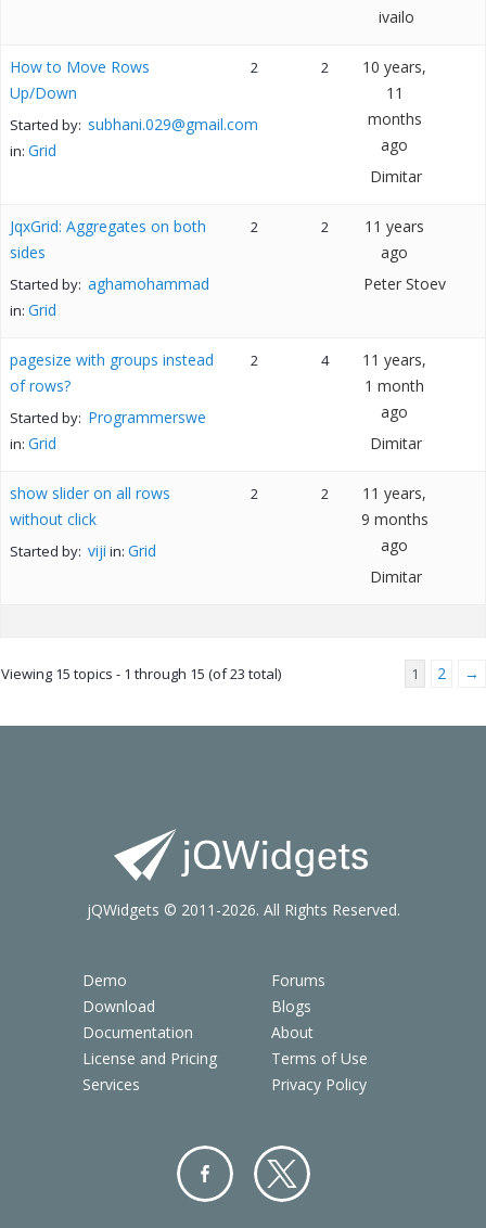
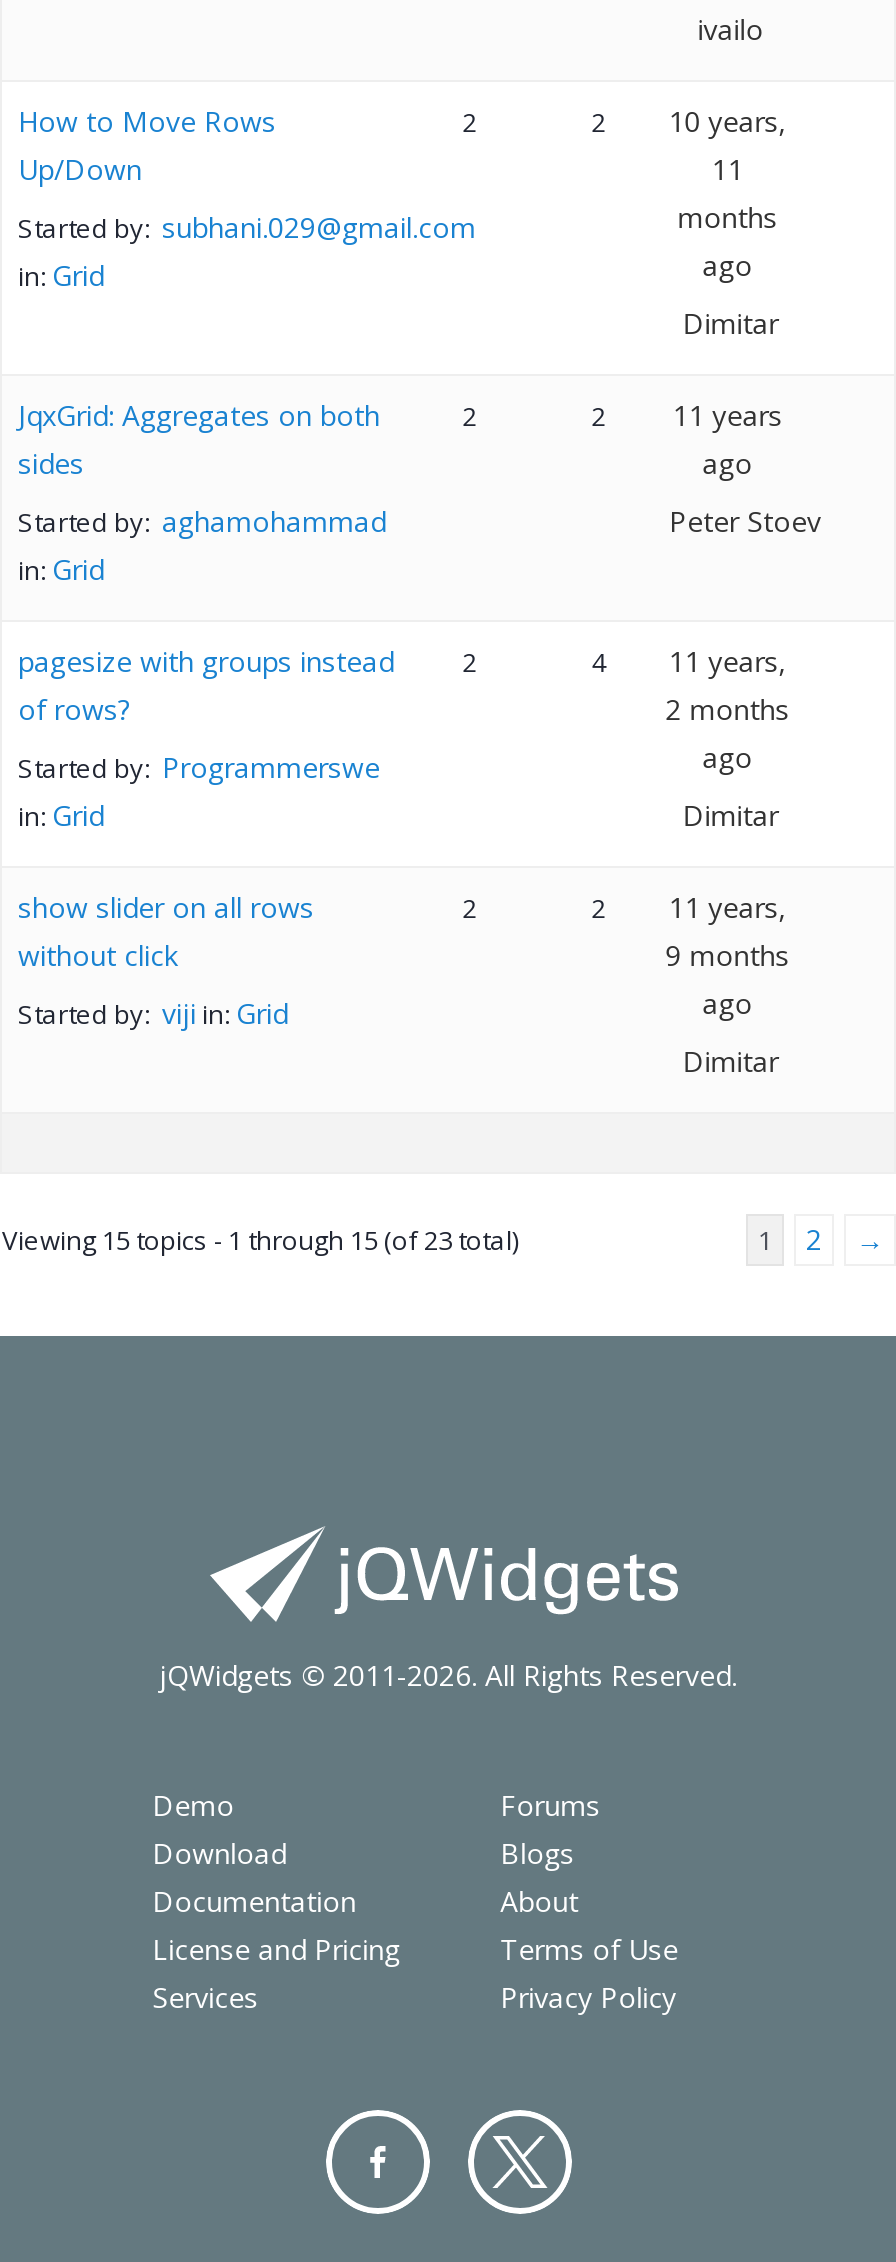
[365,375,424,396] 1 month -> [666,690,790,728] 2 months

